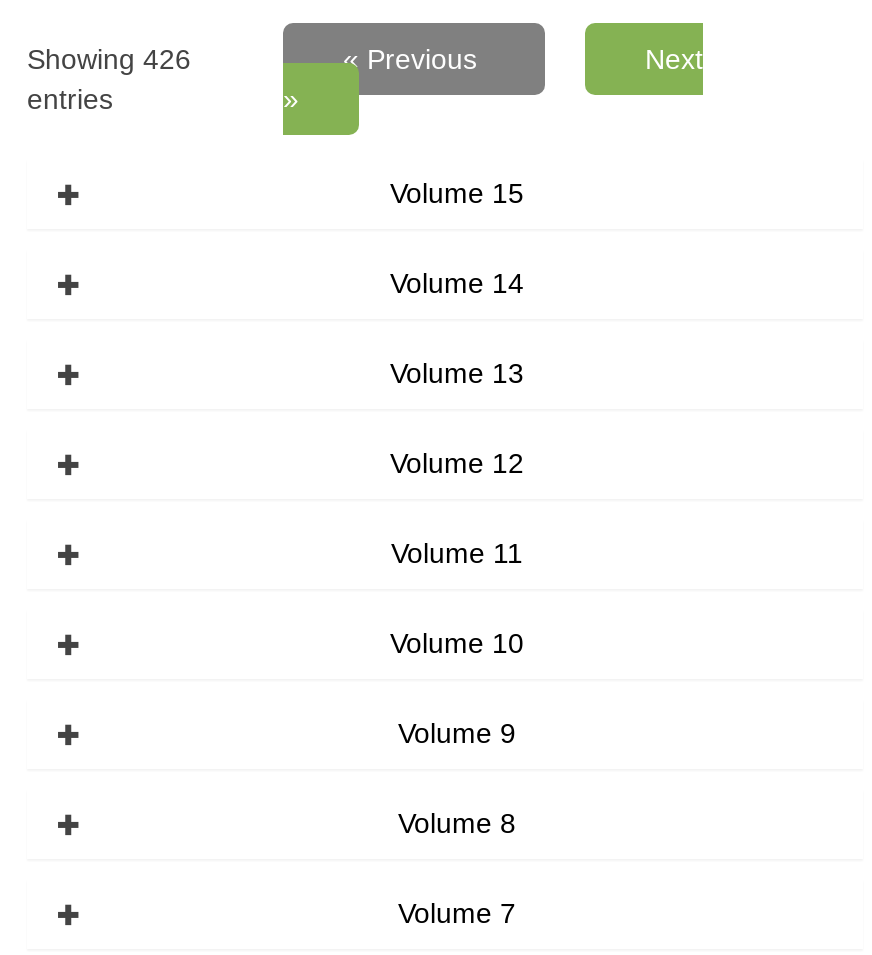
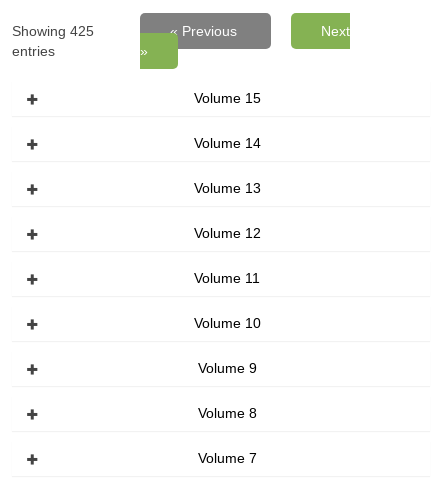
[27,43,191,75] Showing 426 -> [12,23,94,39] Showing 425

